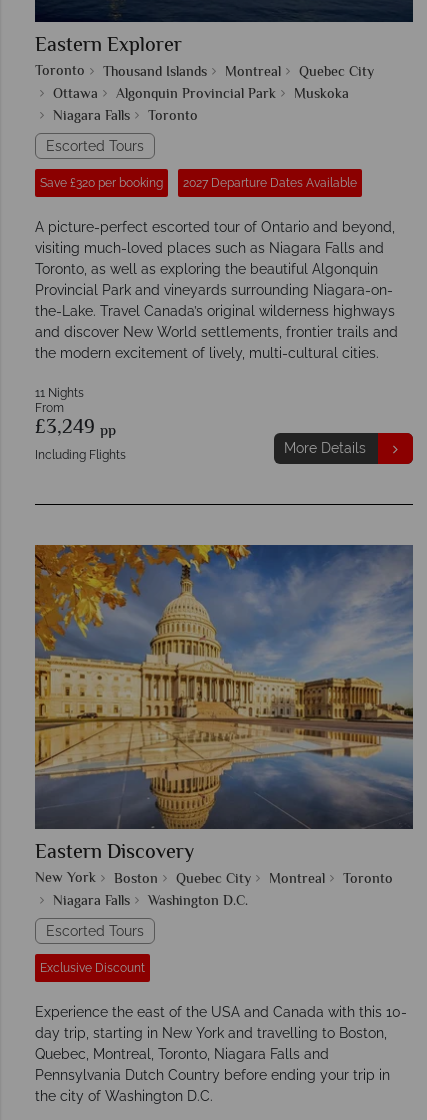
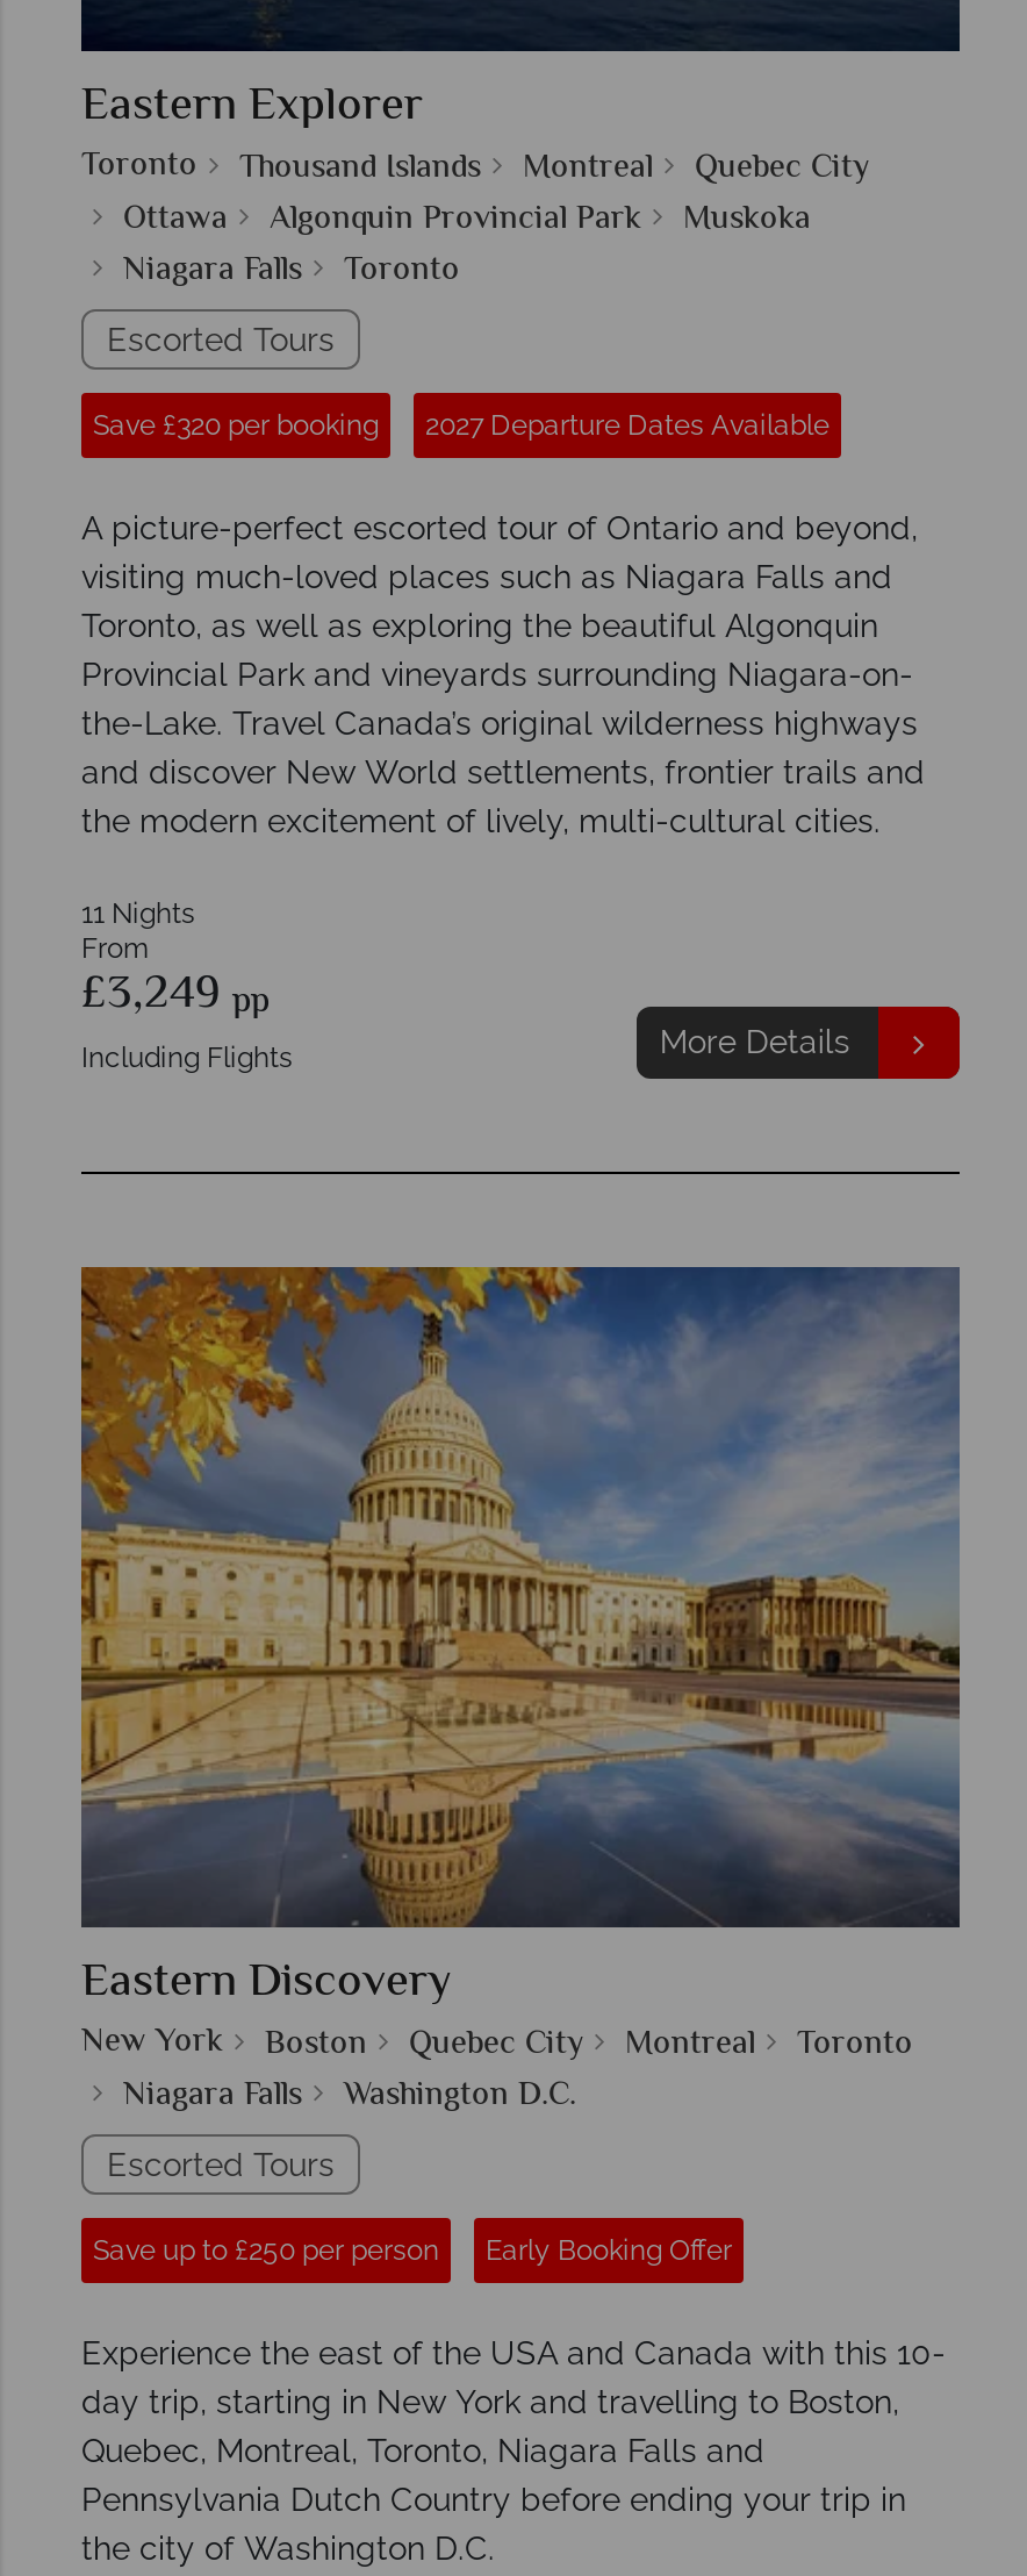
[40,961,145,975] Exclusive Discount -> [93,2234,732,2266] Save up to £250 per person | Early Booking Offer

